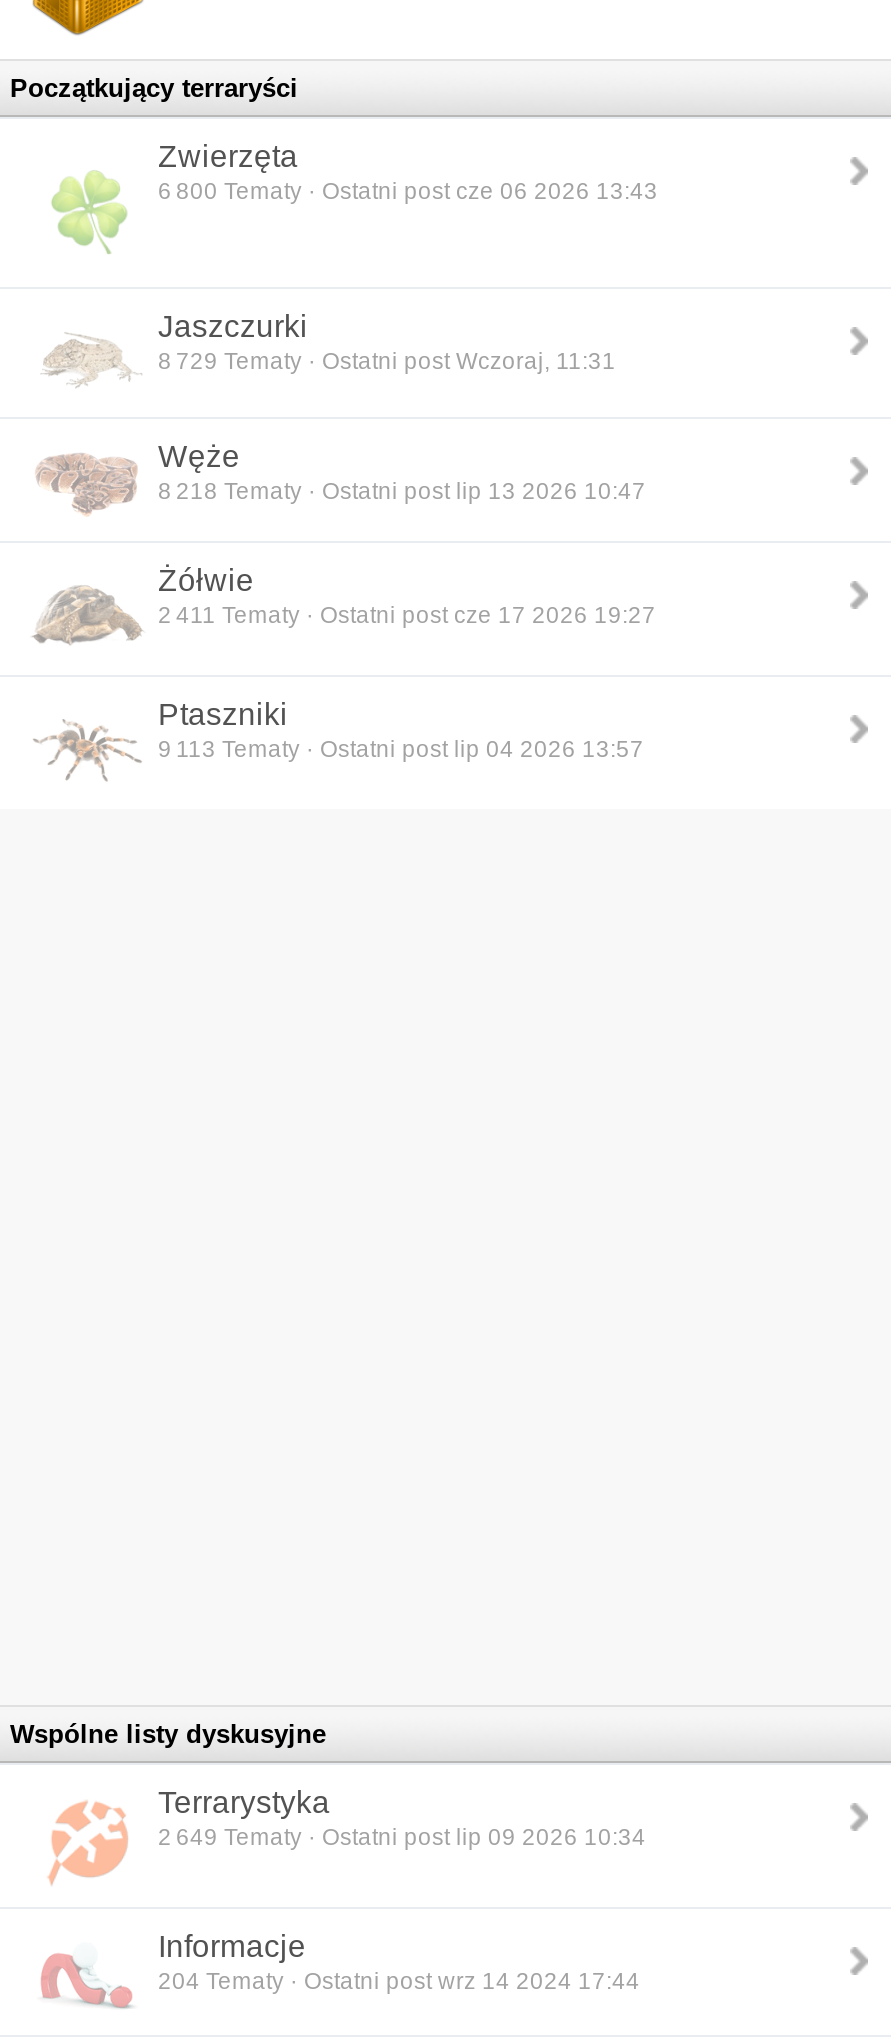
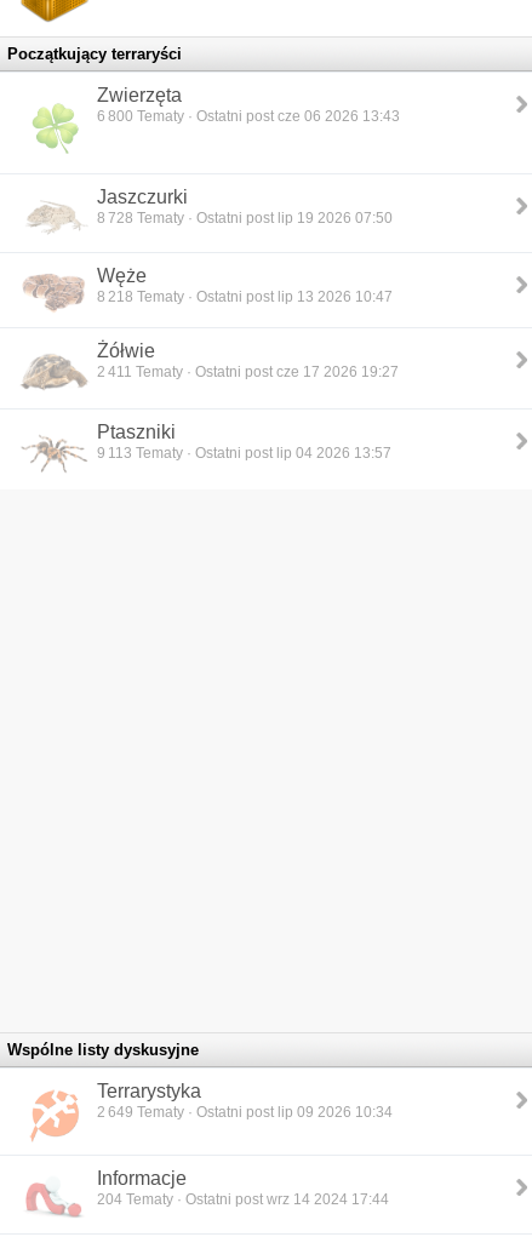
[158,347,616,373] 8 729 Tematy · Ostatni post Wczoraj, 11:31 -> [97,210,393,226] 8 728 Tematy · Ostatni post lip 19 2026 07:50

